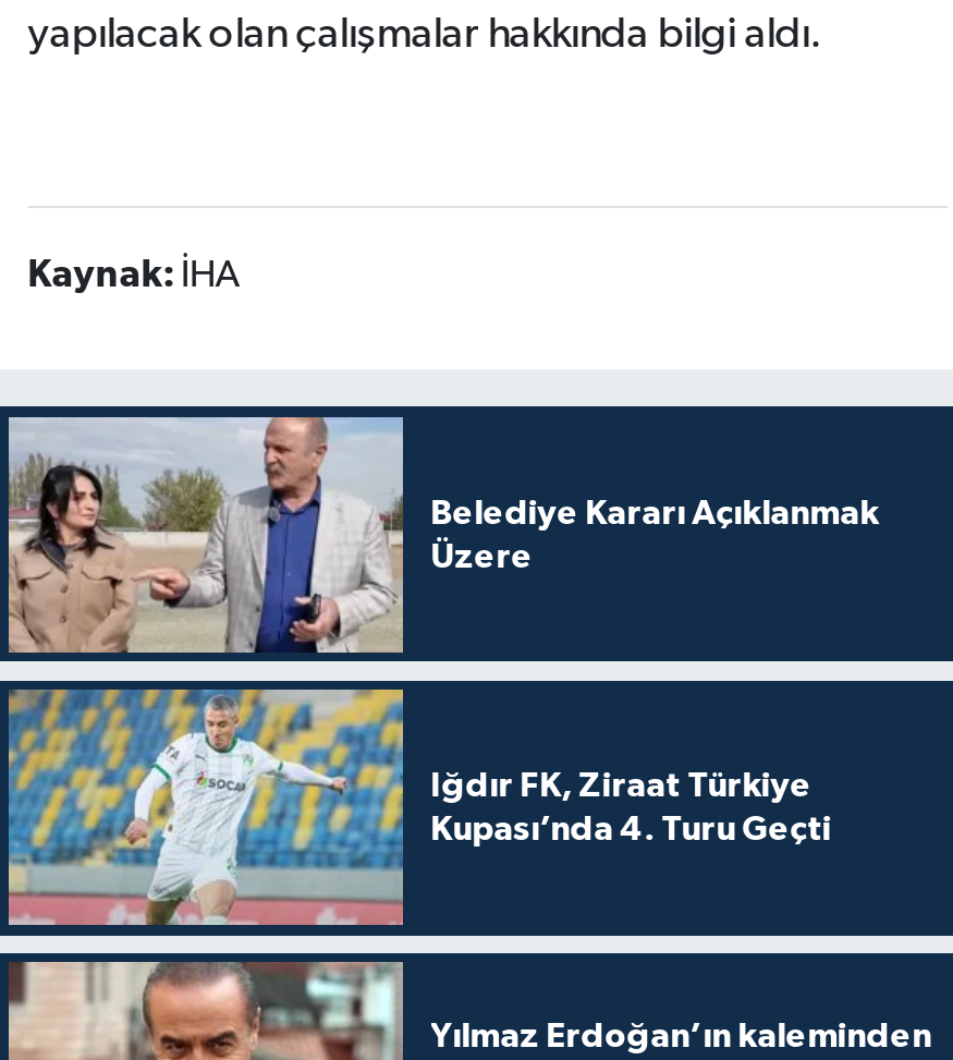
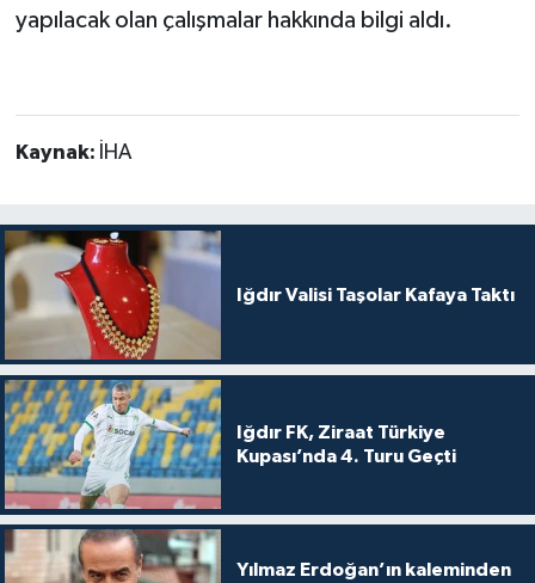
[7,415,879,655] [image] | Belediye Kararı Açıklanmak | Üzere -> [5,229,514,361] [image] | Iğdır Valisi Taşolar Kafaya Taktı

